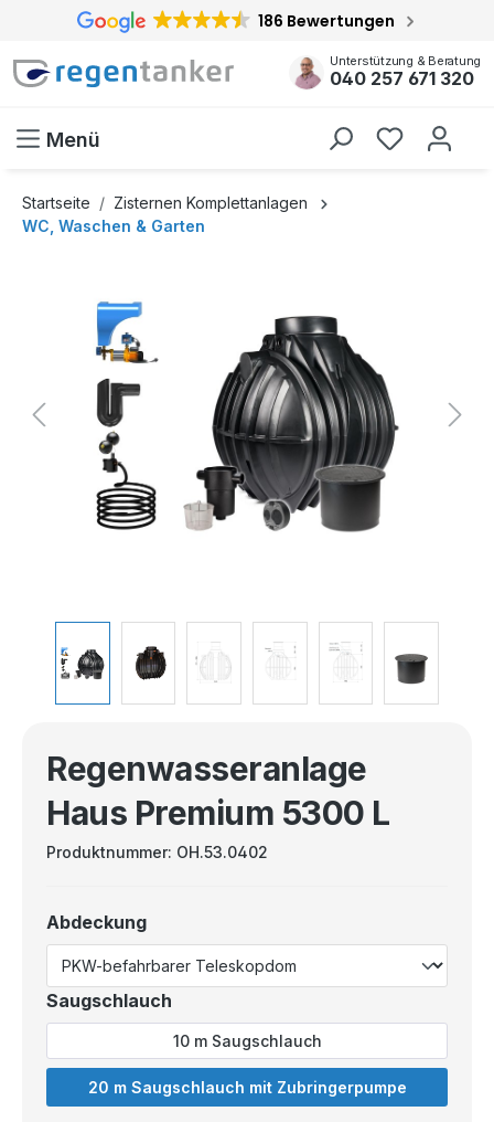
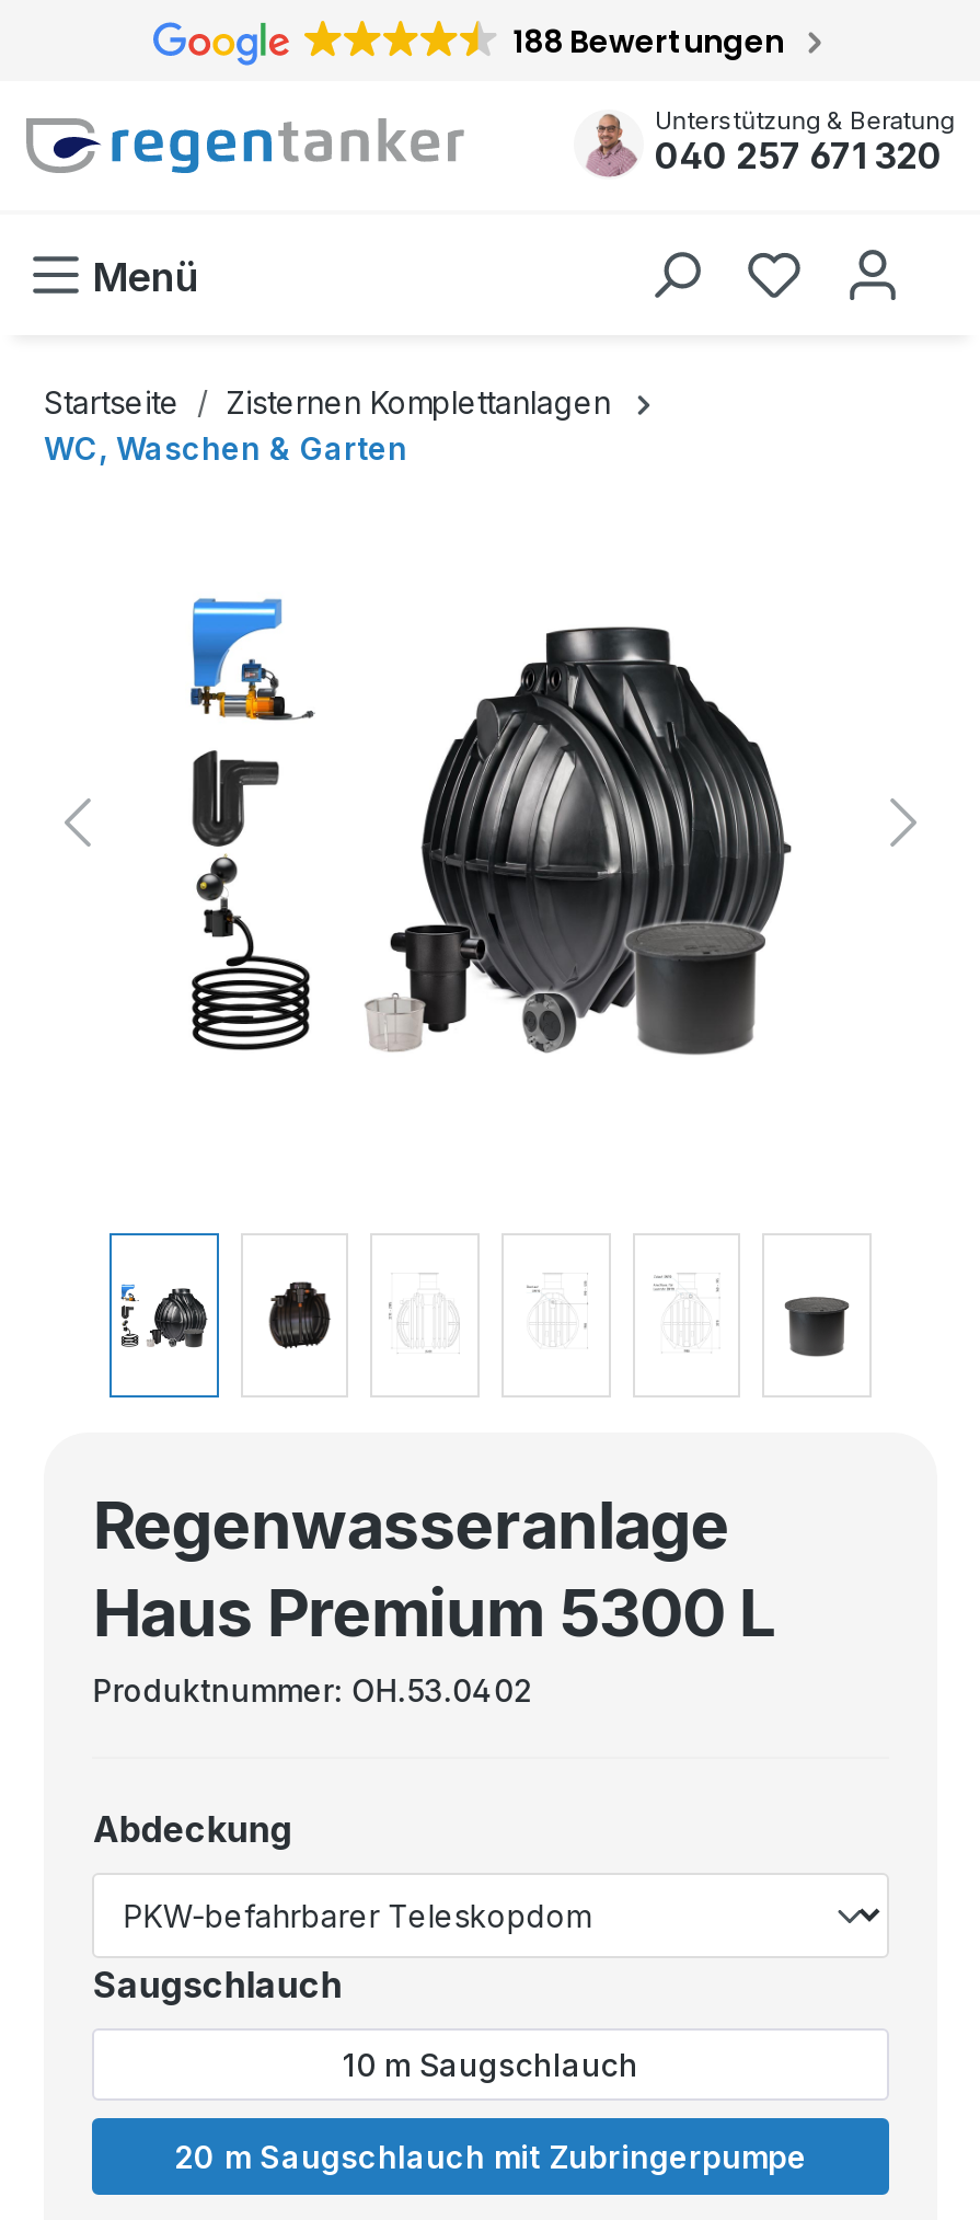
[258,10,395,32] 186 Bewertungen -> [512,20,784,64] 188 Bewertungen

